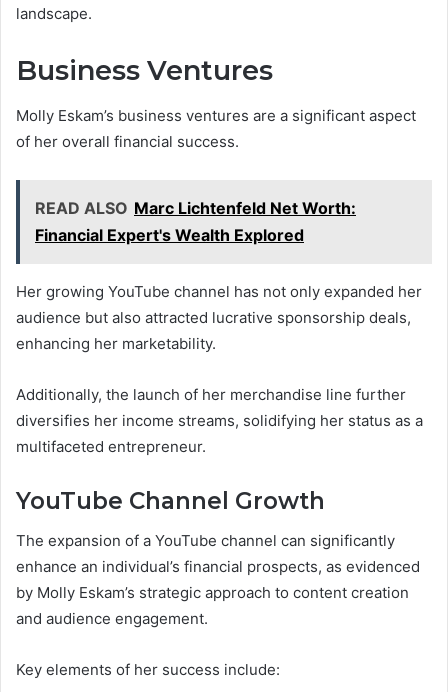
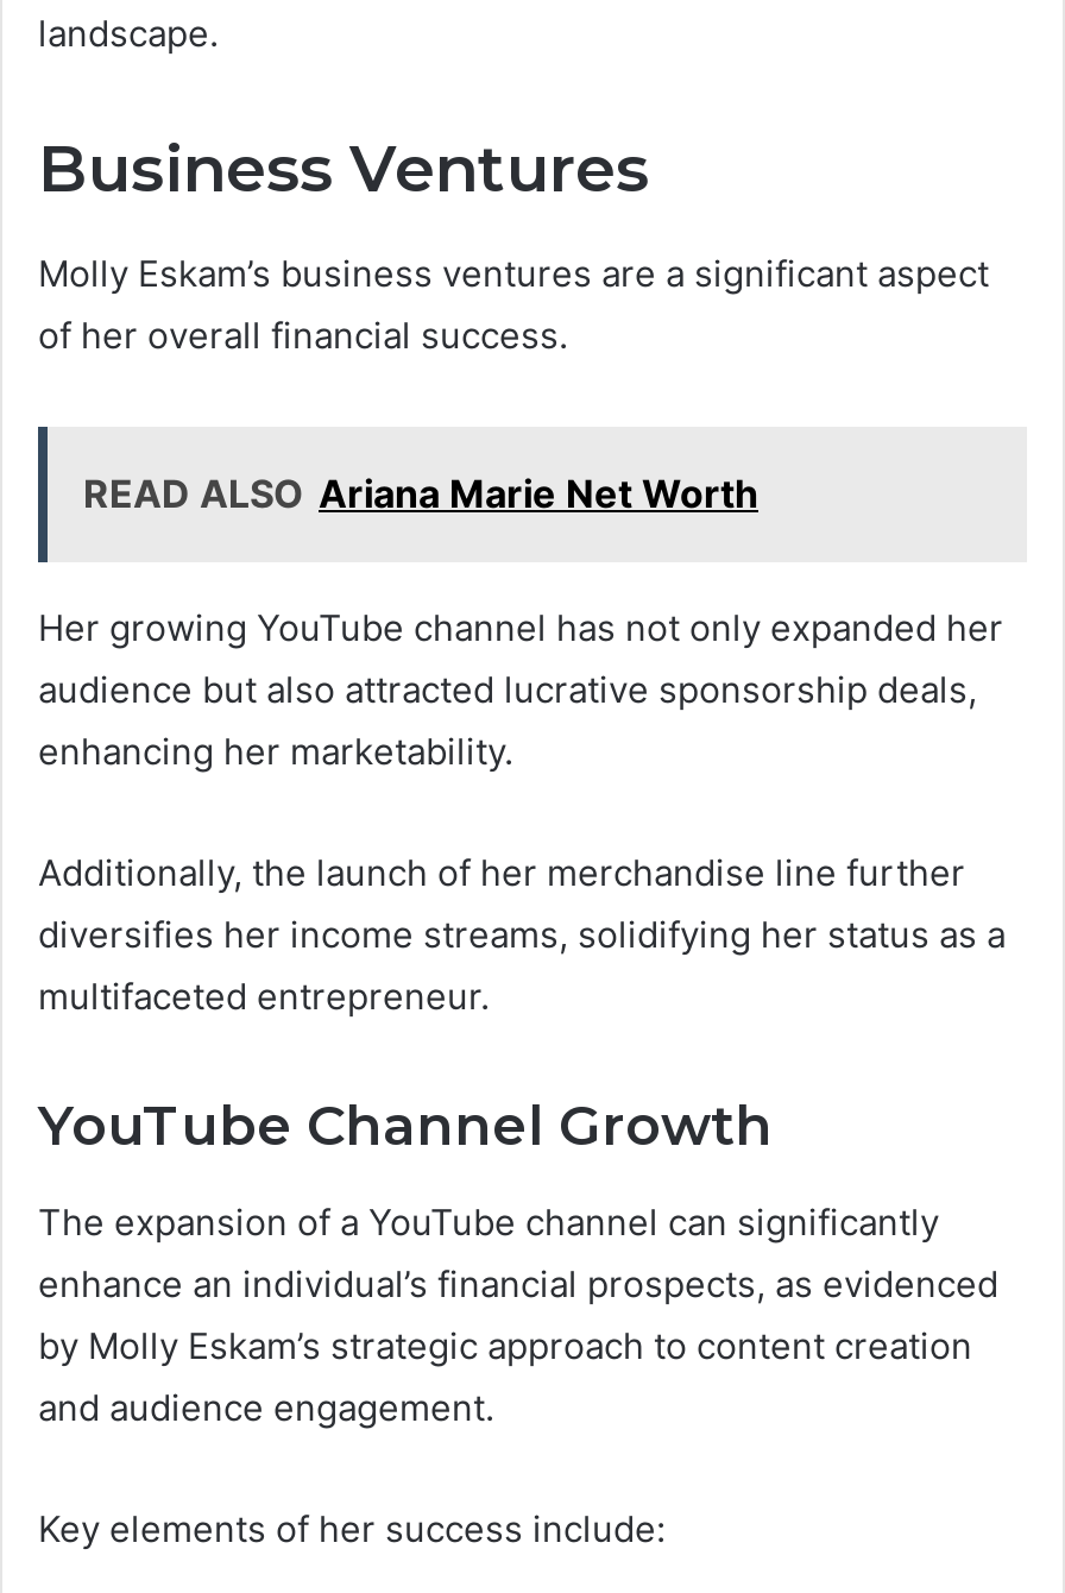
[35,197,356,244] READ ALSO Marc Lichtenfeld Net Worth: | Financial Expert's Wealth Explored -> [83,470,758,517] READ ALSO Ariana Marie Net Worth

